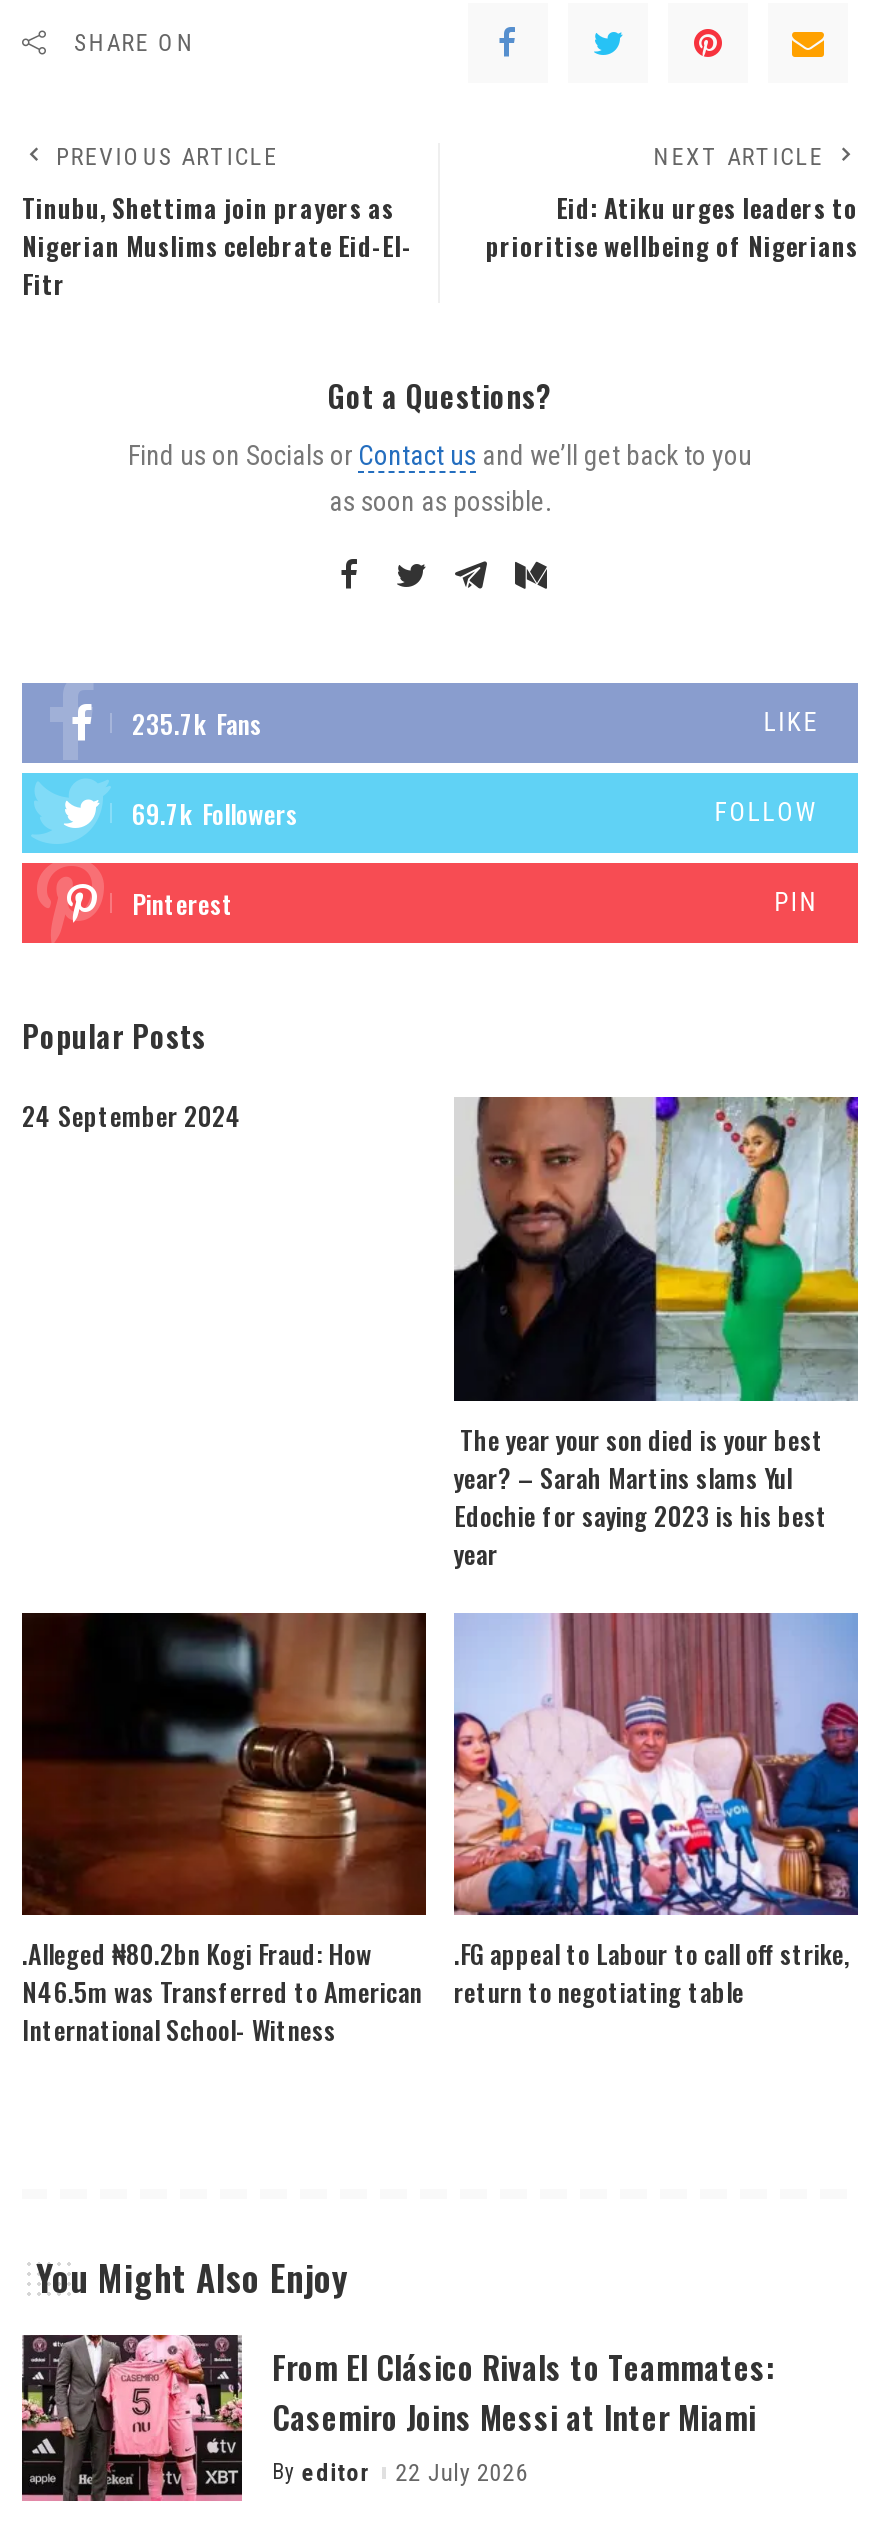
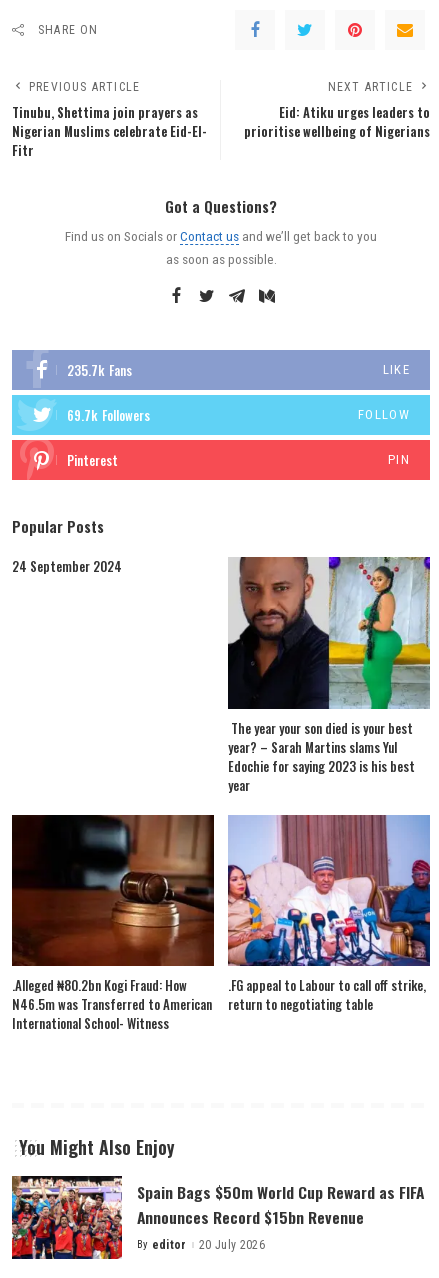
[20,2333,774,2503] [image] | From El Clásico Rivals to Teammates: | Casemiro Joins Messi at Inter Miami -> [11,1175,424,1260] [image] | Spain Bags $50m World Cup Reward as FIFA | Announces Record $15bn Revenue
[396,2459,528,2487] 22 July 2026 -> [199,1238,265,1252] 20 July 2026

